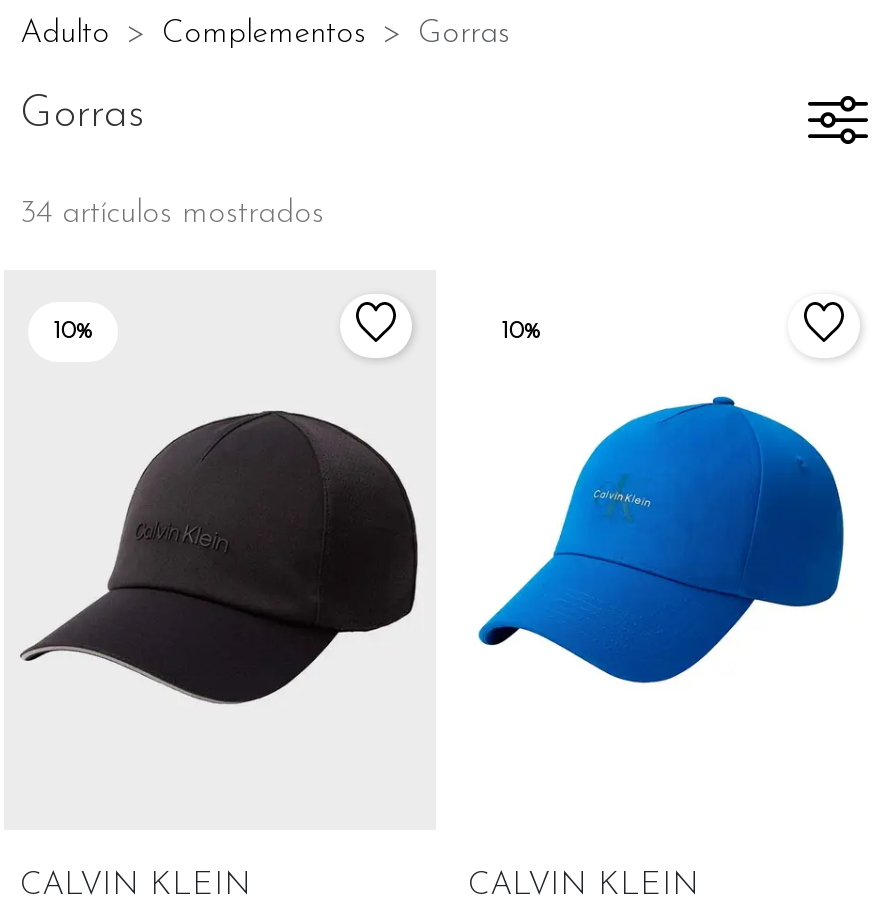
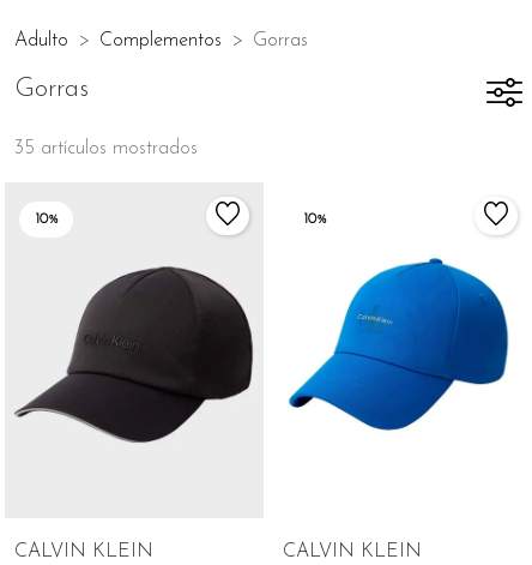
[20,198,324,230] 34 artículos mostrados -> [14,139,198,158] 35 artículos mostrados

